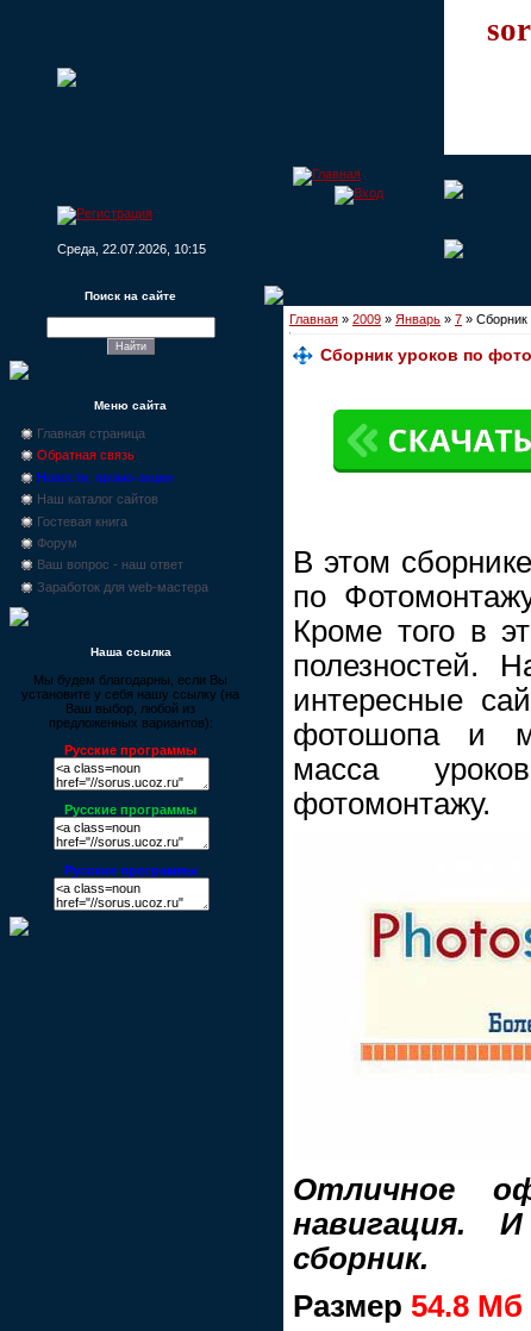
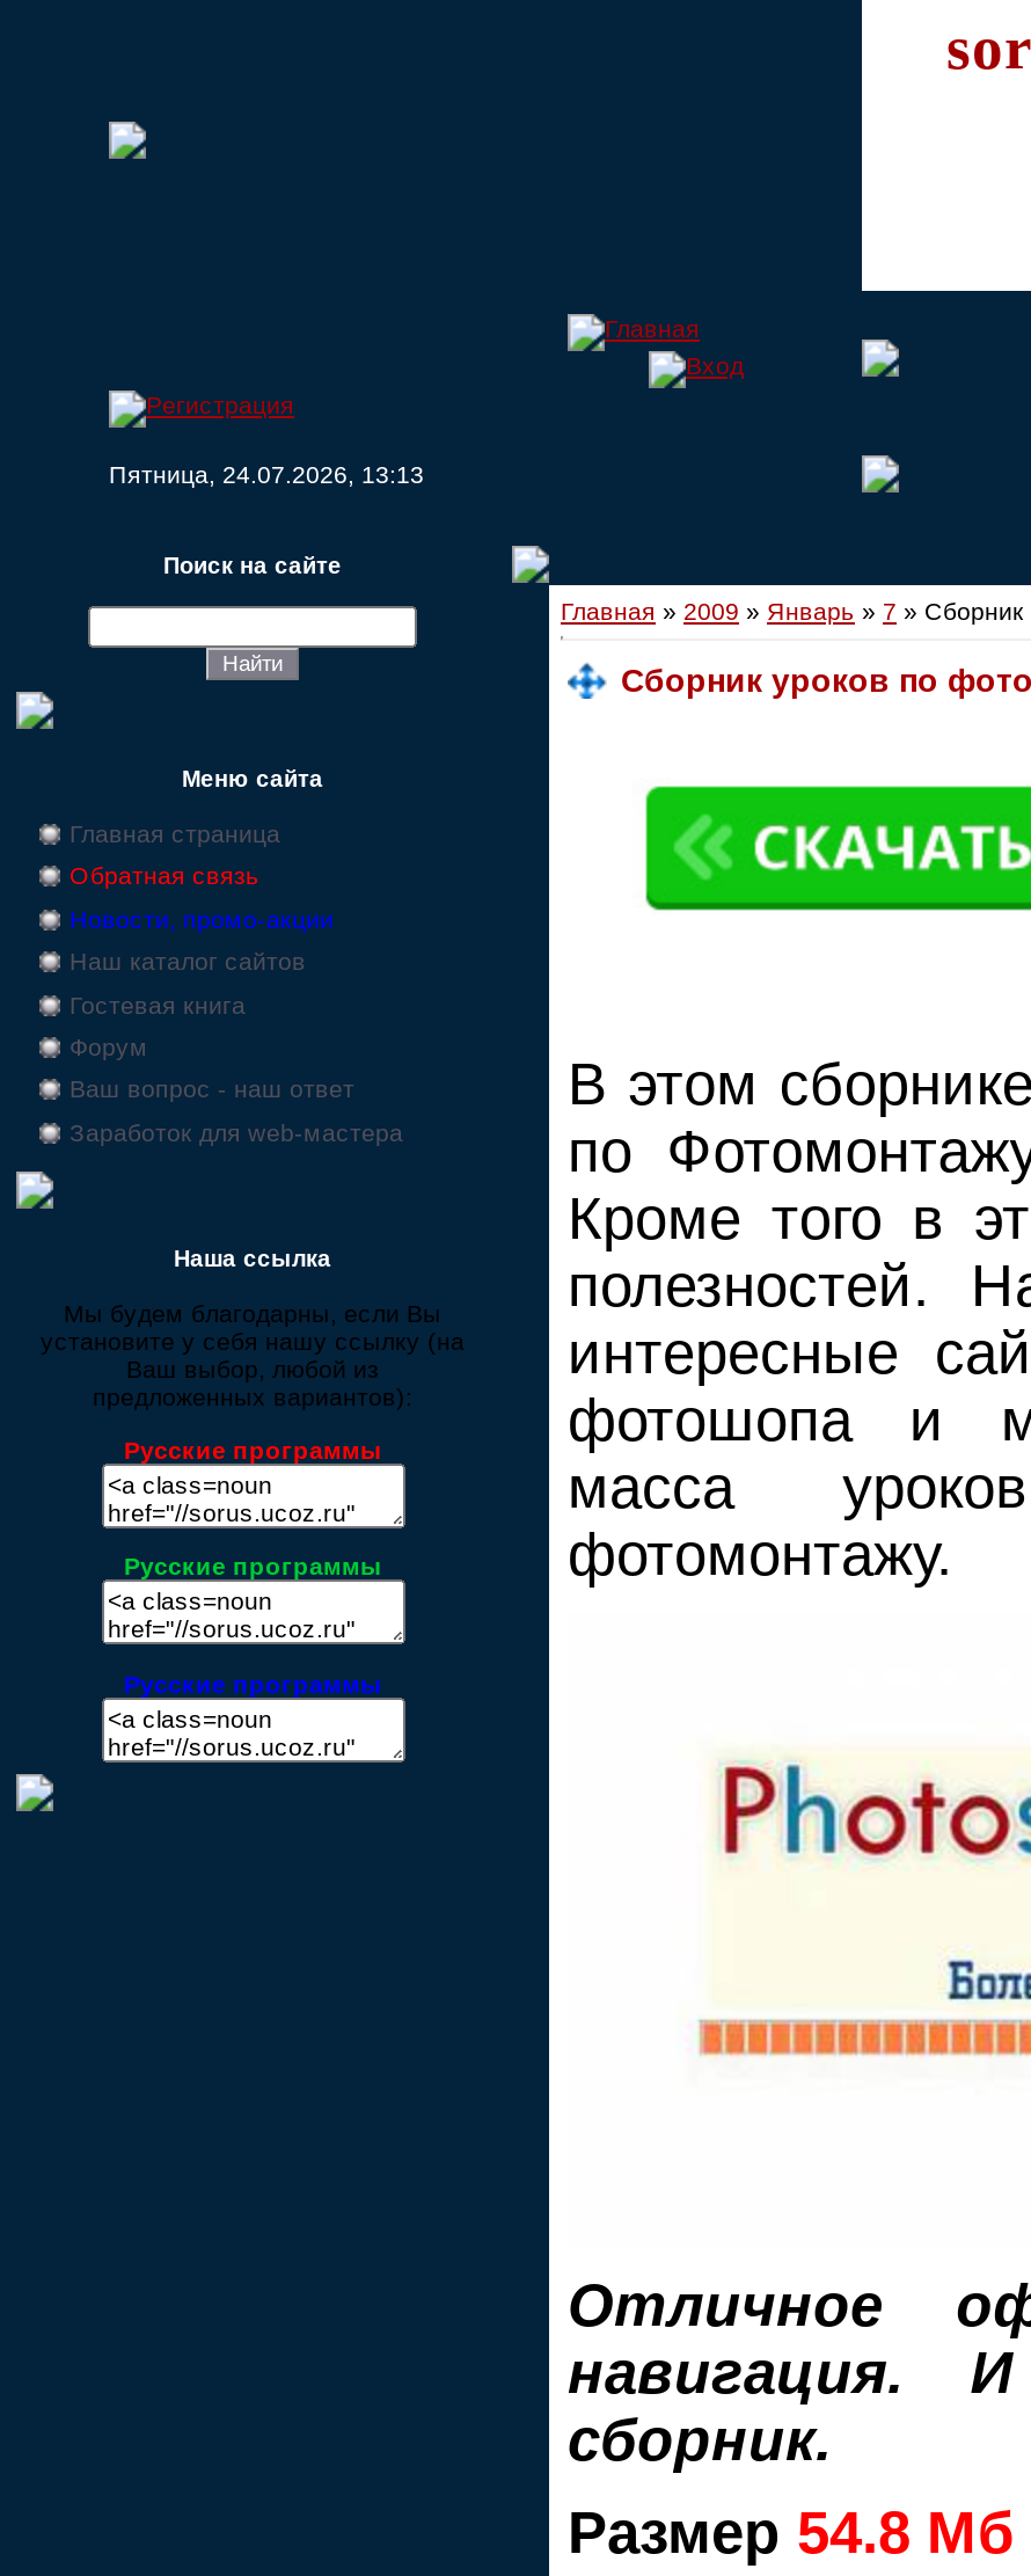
[57,242,206,256] Среда, 22.07.2026, 10:15 -> [109,460,424,488] Пятница, 24.07.2026, 13:13

